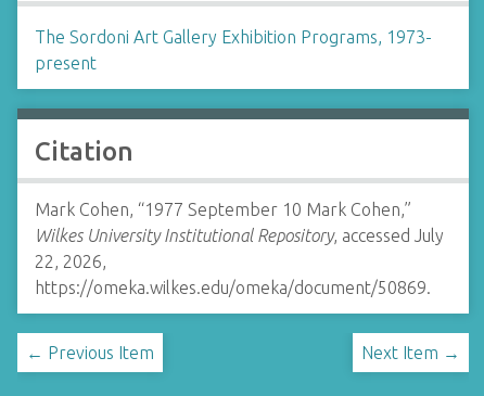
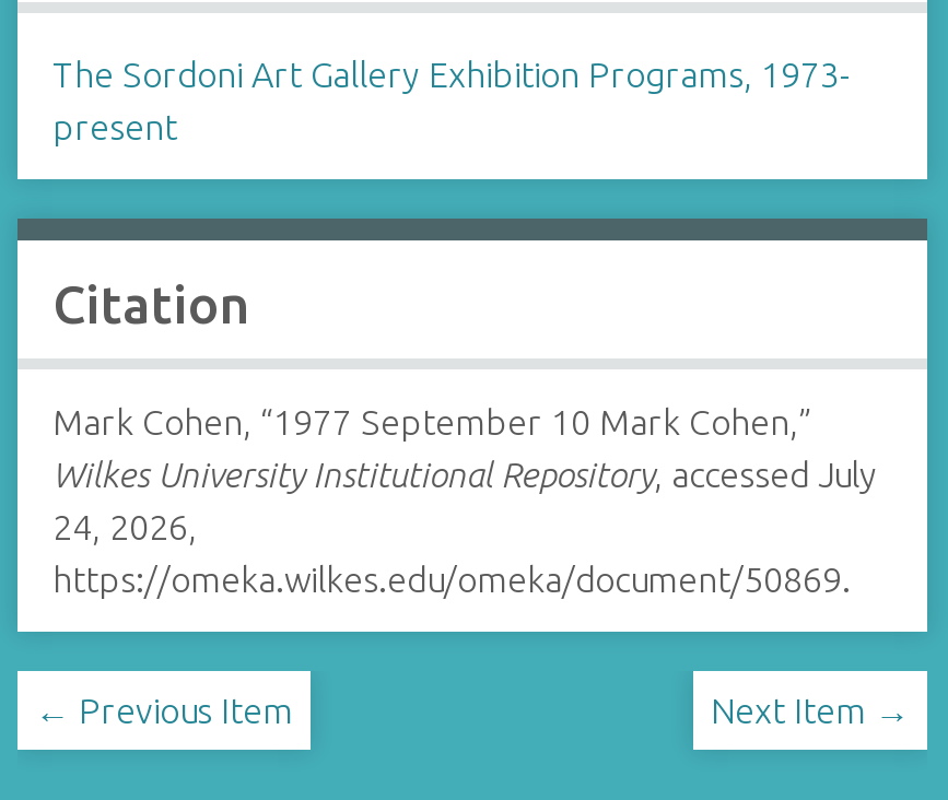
[35,251,106,271] 22, 2026, -> [52,507,197,546] 24, 2026,

